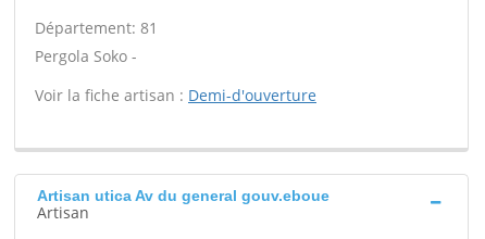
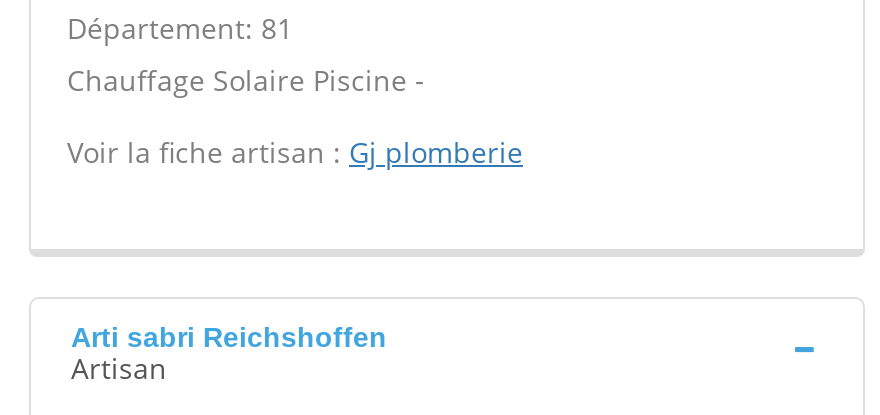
[35,46,137,66] Pergola Soko - -> [67,61,425,99] Chauffage Solaire Piscine -
[35,85,316,105] Voir la fiche artisan : Demi-d'ouverture -> [67,133,523,171] Voir la fiche artisan : Gj plomberie
[37,187,329,204] Artisan utica Av du general gouv.eboue -> [71,321,387,353] Arti sabri Reichshoffen

